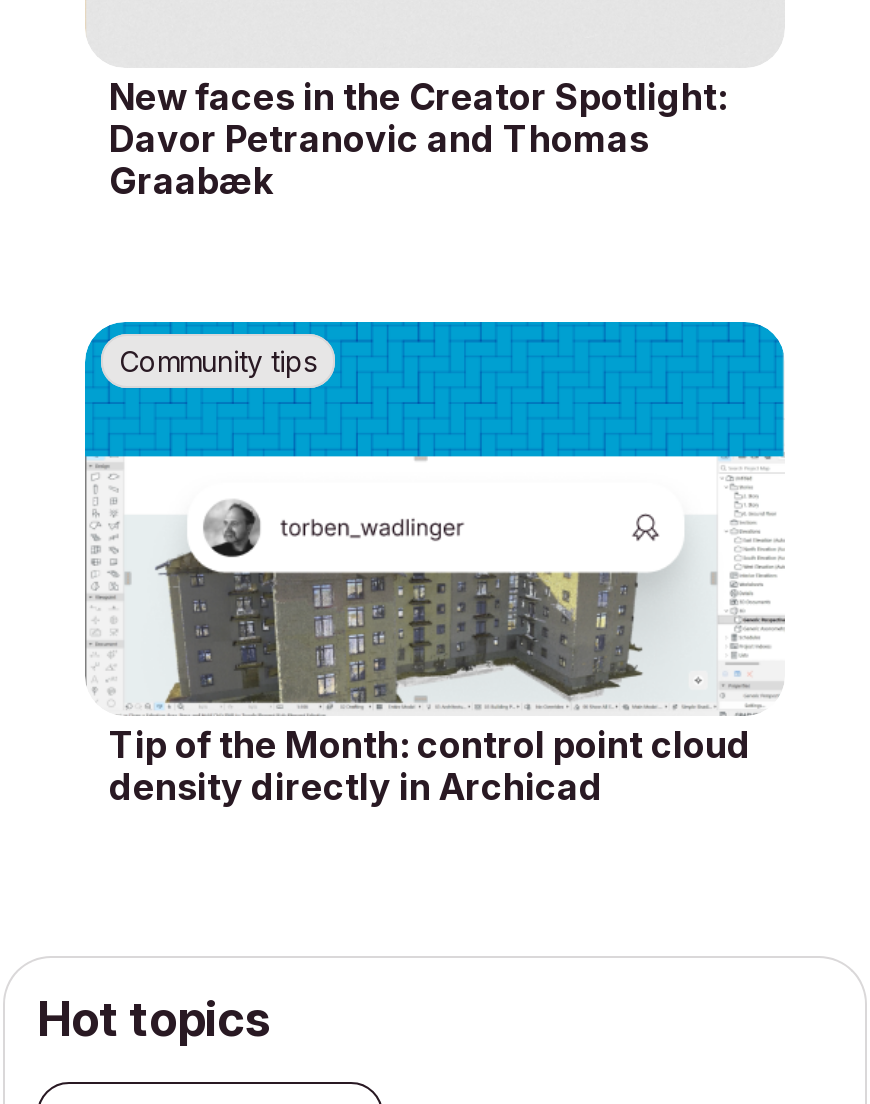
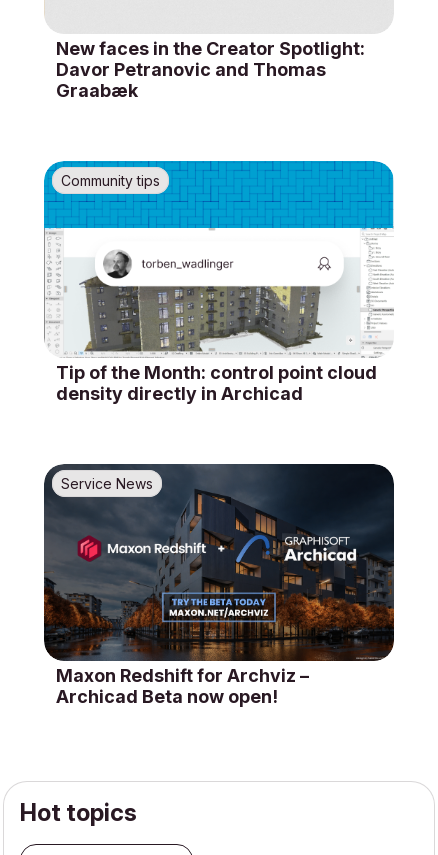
none -> [43,463,395,662] [image] | Service News
none -> [56,665,309,707] Maxon Redshift for Archviz – | Archicad Beta now open!

